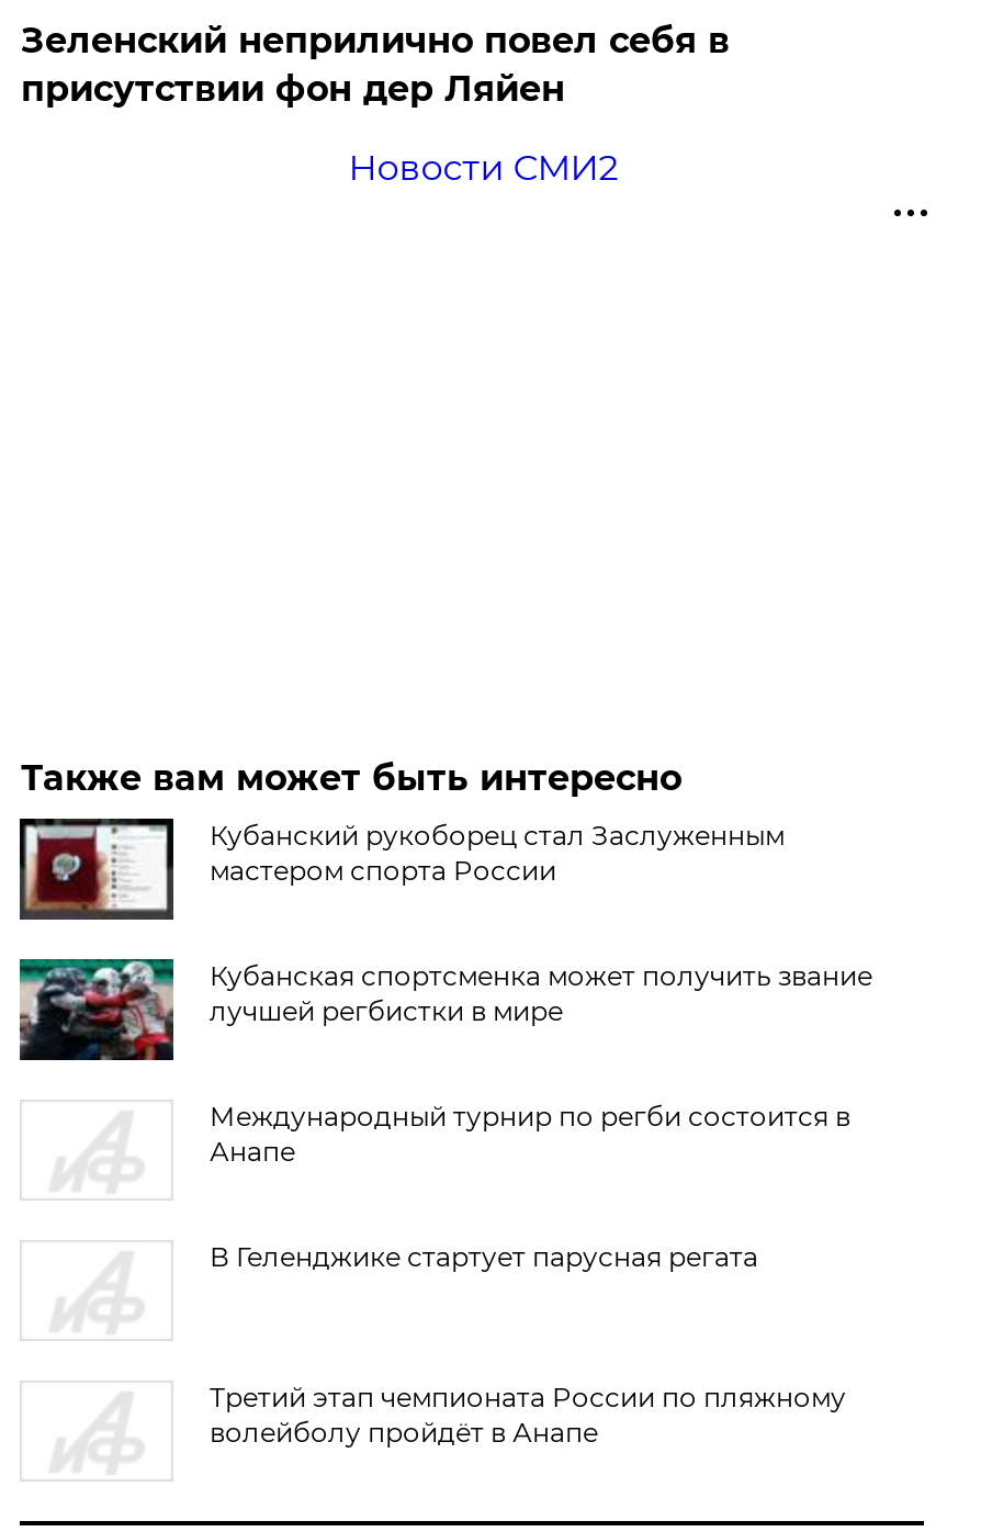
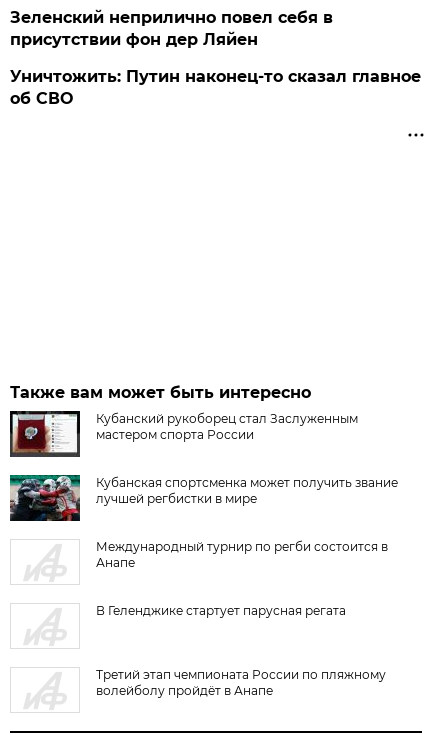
[348,147,618,189] Новости СМИ2 -> [10,67,421,108] Уничтожить: Путин наконец-то сказал главное | об СВО

